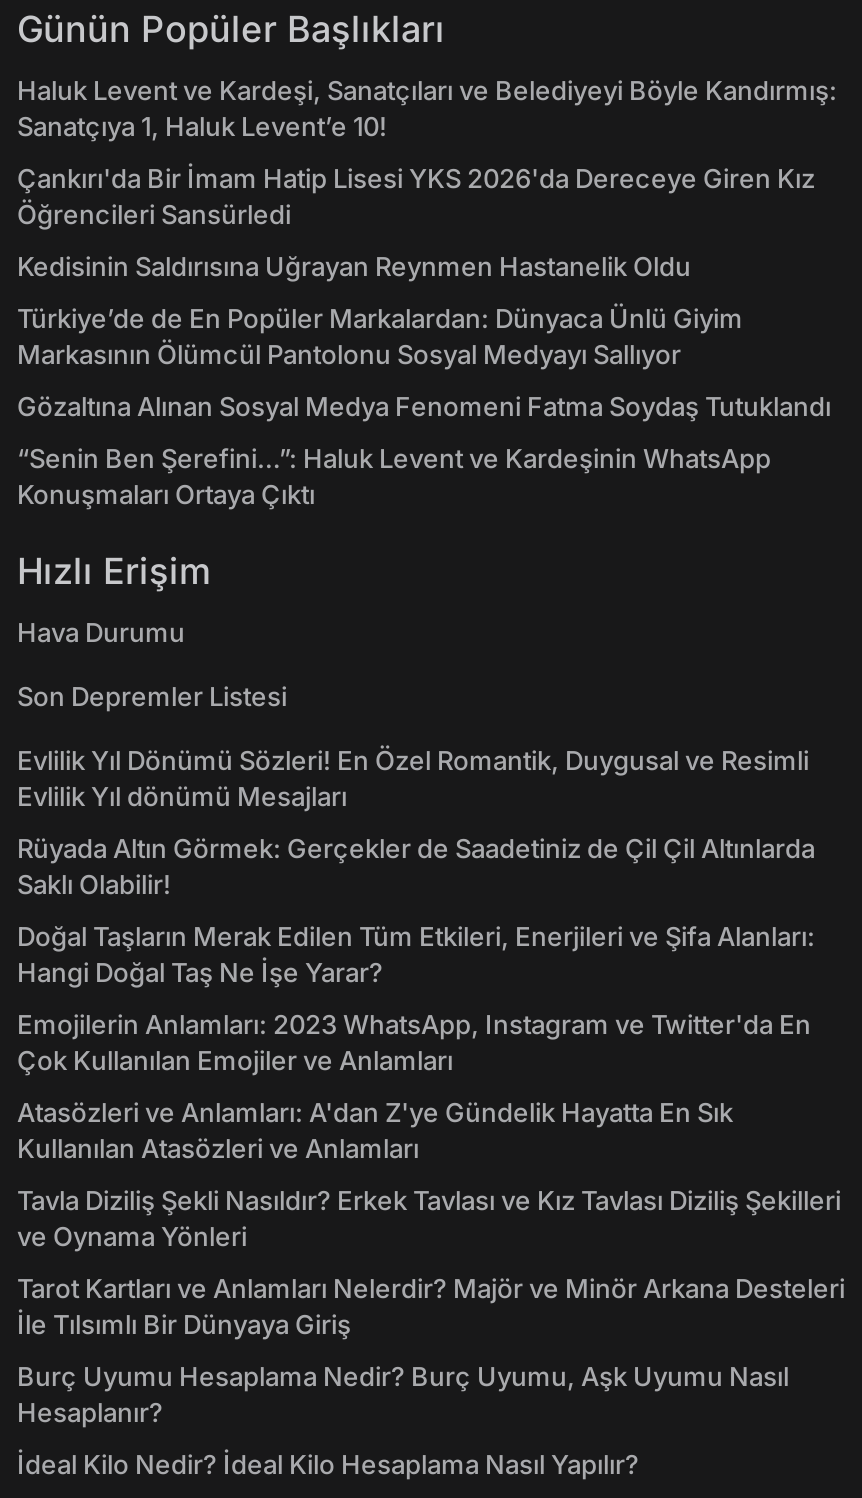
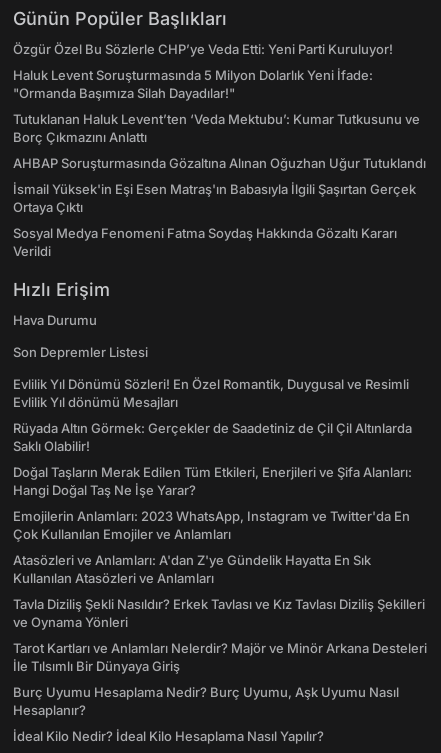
[17,74,837,142] Haluk Levent ve Kardeşi, Sanatçıları ve Belediyeyi Böyle Kandırmış: | Sanatçıya 1, Haluk Levent’e 10! -> [13,41,393,57] Özgür Özel Bu Sözlerle CHP’ye Veda Etti: Yeni Parti Kuruluyor!
[17,162,815,230] Çankırı'da Bir İmam Hatip Lisesi YKS 2026'da Dereceye Giren Kız | Öğrencileri Sansürledi -> [13,67,373,101] Haluk Levent Soruşturmasında 5 Milyon Dolarlık Yeni İfade: | "Ormanda Başımıza Silah Dayadılar!"
[17,250,691,282] Kedisinin Saldırısına Uğrayan Reynmen Hastanelik Oldu -> [13,111,420,145] Tutuklanan Haluk Levent’ten ‘Veda Mektubu’: Kumar Tutkusunu ve | Borç Çıkmazını Anlattı
[17,302,743,370] Türkiye’de de En Popüler Markalardan: Dünyaca Ünlü Giyim | Markasının Ölümcül Pantolonu Sosyal Medyayı Sallıyor -> [13,155,426,171] AHBAP Soruşturmasında Gözaltına Alınan Oğuzhan Uğur Tutuklandı
[17,390,831,422] Gözaltına Alınan Sosyal Medya Fenomeni Fatma Soydaş Tutuklandı -> [13,181,416,215] İsmail Yüksek'in Eşi Esen Matraş'ın Babasıyla İlgili Şaşırtan Gerçek | Ortaya Çıktı
[17,442,771,510] “Senin Ben Şerefini…”: Haluk Levent ve Kardeşinin WhatsApp | Konuşmaları Ortaya Çıktı -> [13,225,397,259] Sosyal Medya Fenomeni Fatma Soydaş Hakkında Gözaltı Kararı | Verildi

